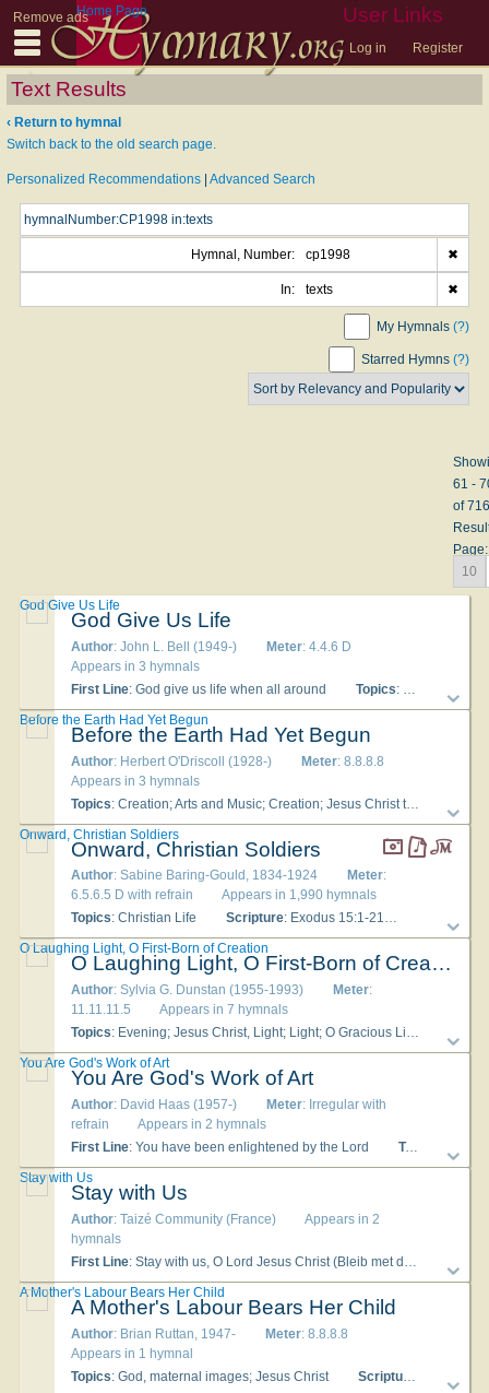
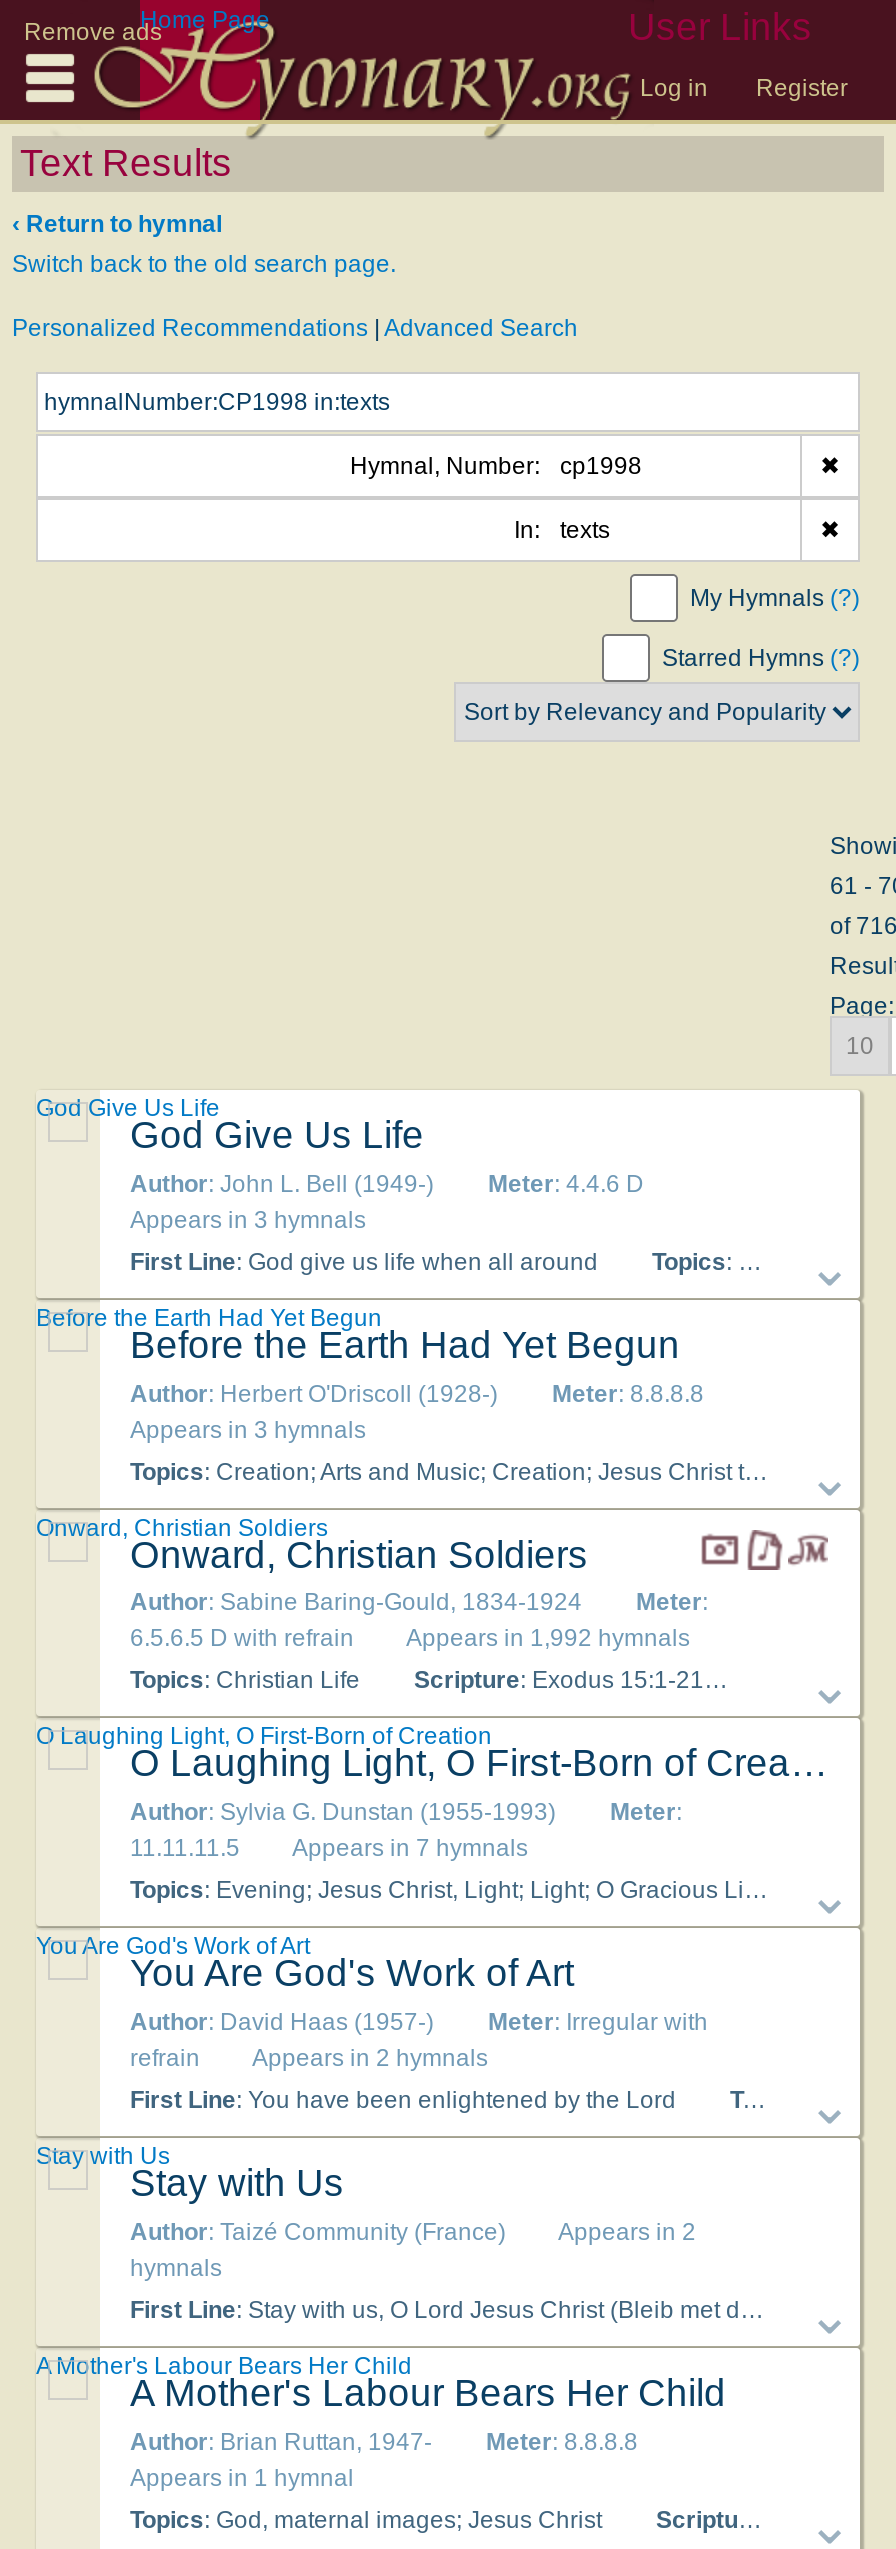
[222,888,377,903] Appears in 1,990 hymnals -> [406,1625,690,1653] Appears in 1,992 hymnals

